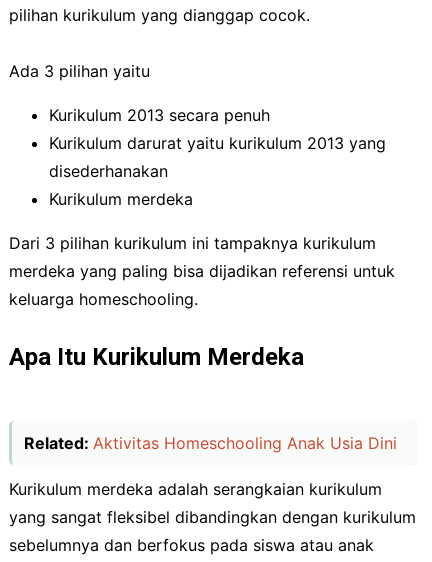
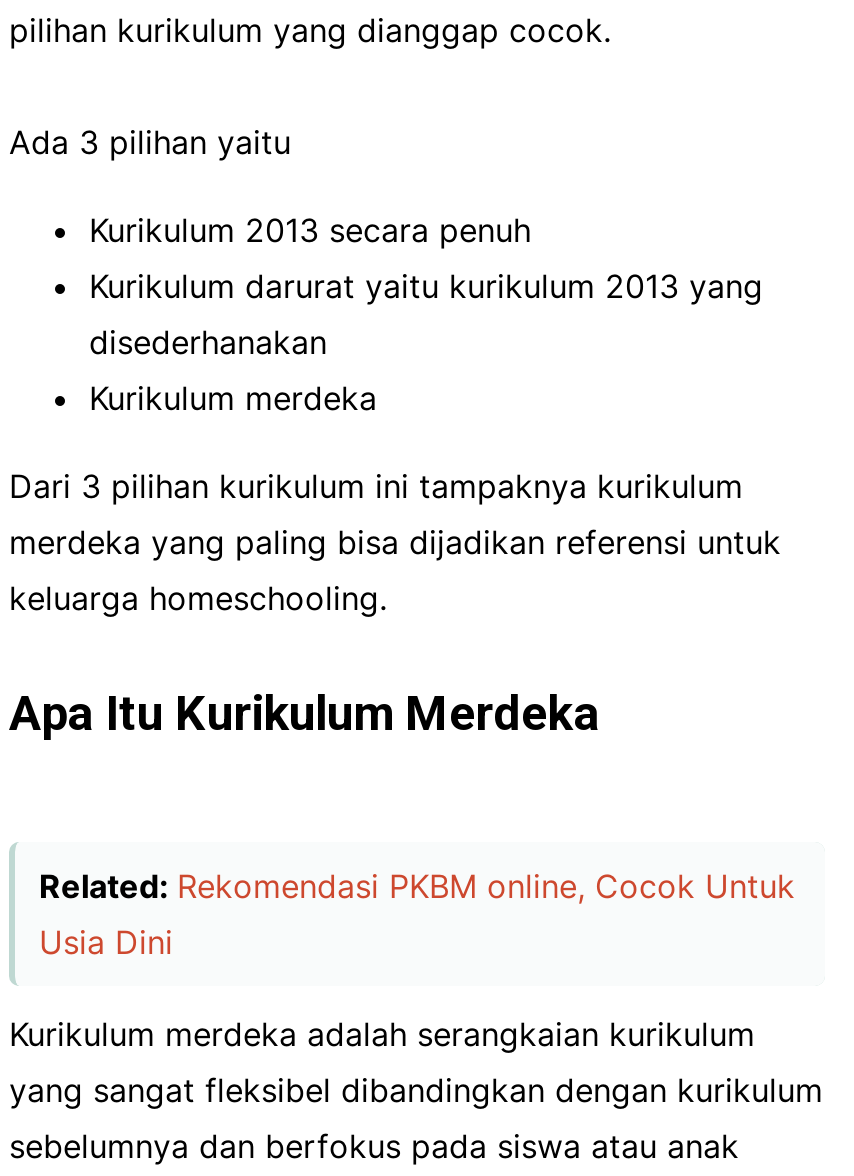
[24,433,397,453] Related: Aktivitas Homeschooling Anak Usia Dini -> [39,867,795,963] Related: Rekomendasi PKBM online, Cocok Untuk | Usia Dini

